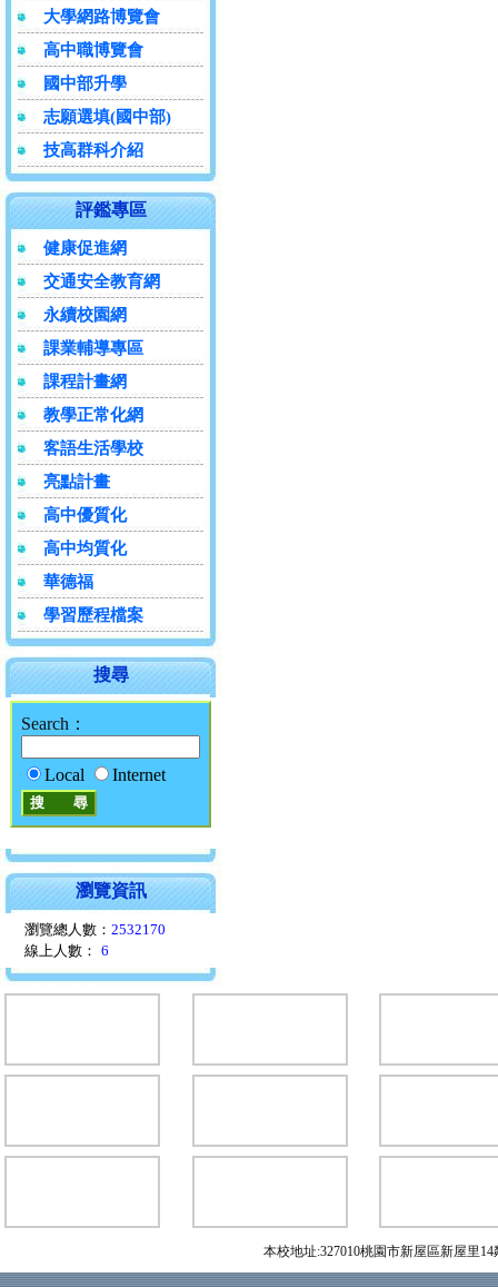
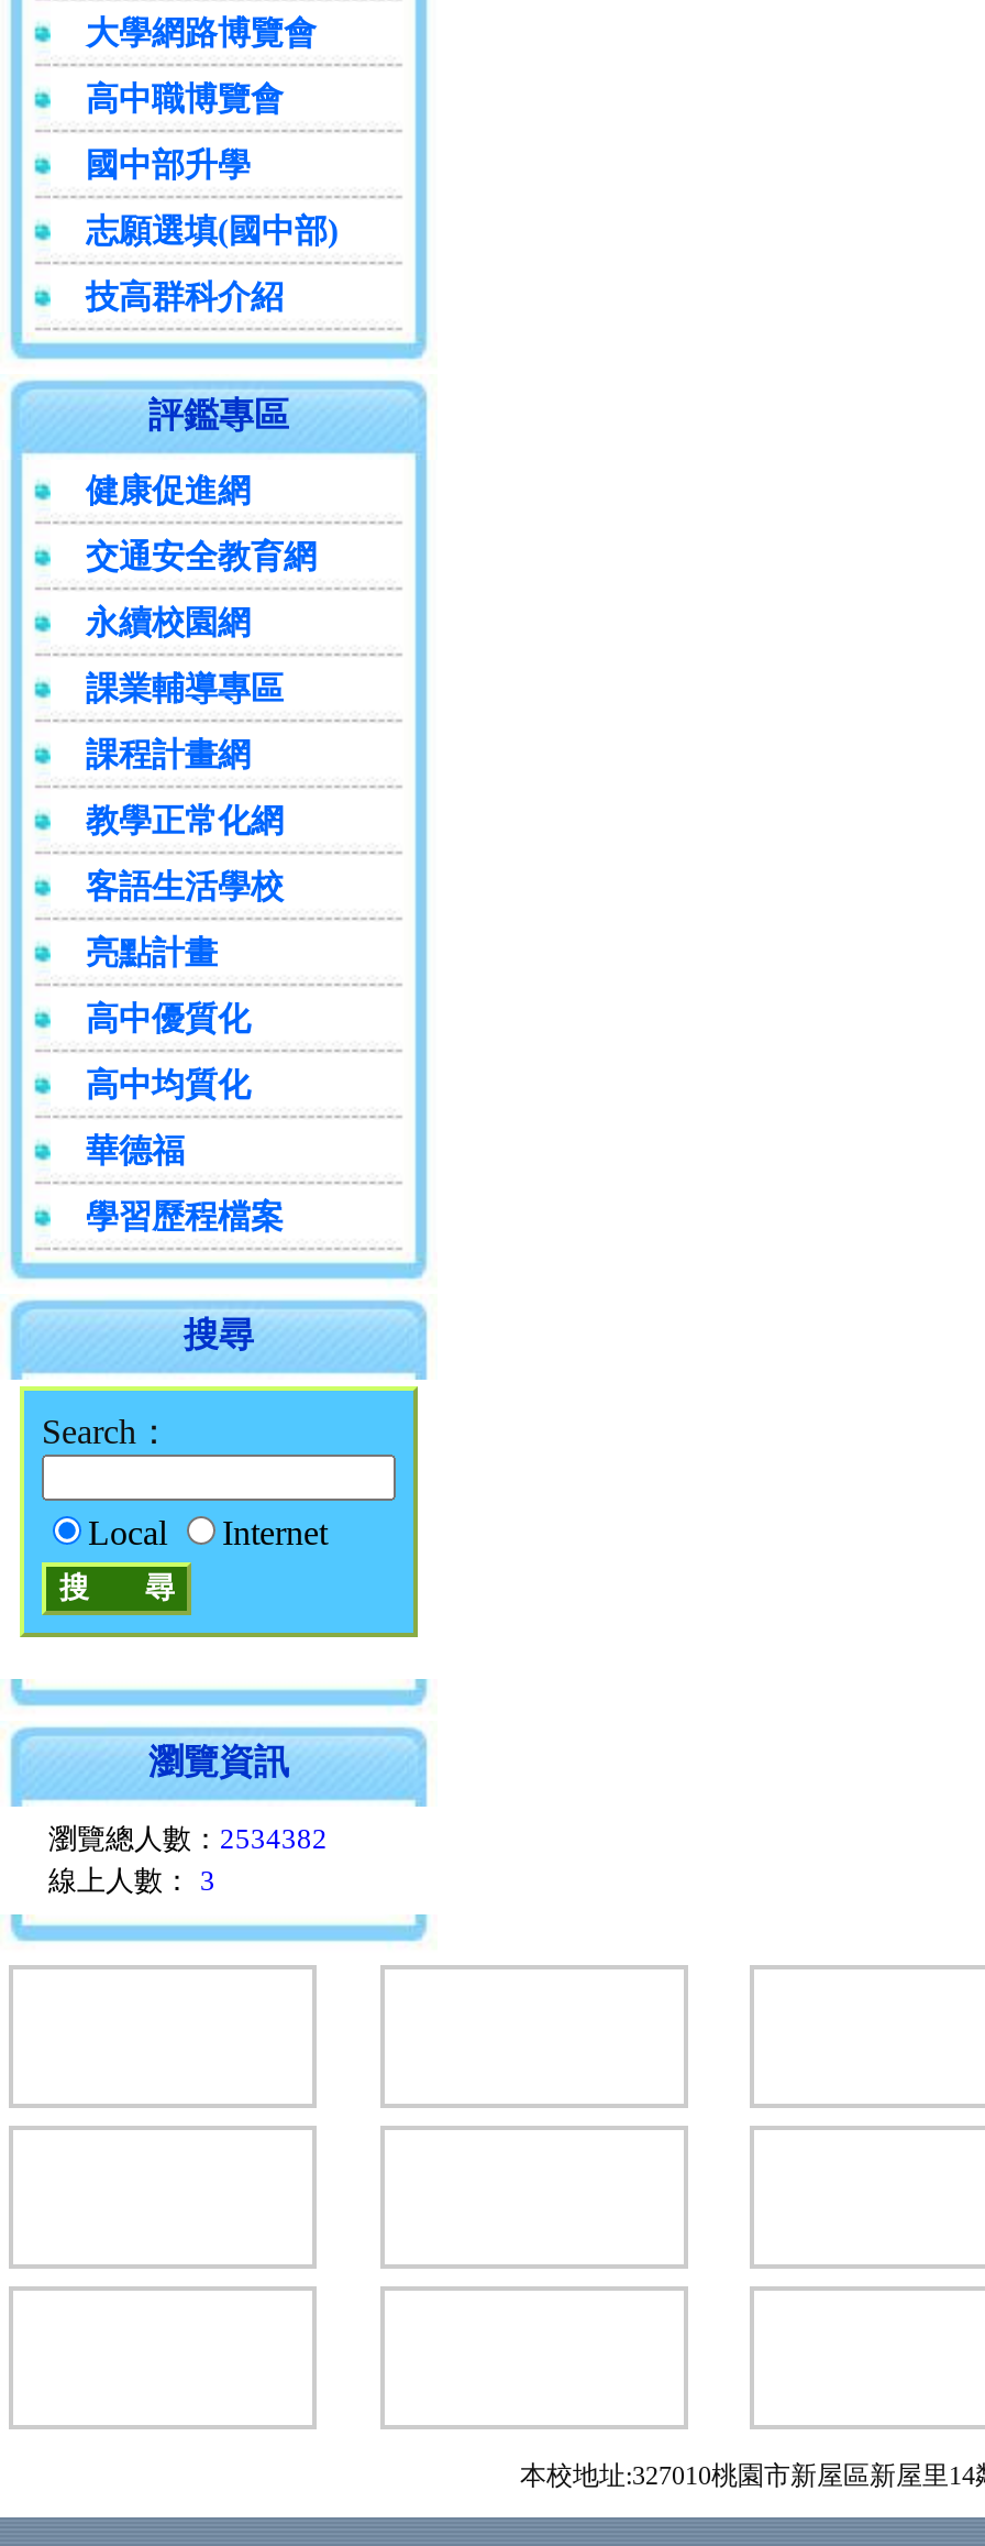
[10,921,166,938] 瀏覽總人數：2532170 -> [20,1822,328,1855] 瀏覽總人數：2534382
[10,942,109,959] 線上人數： 6 -> [20,1864,215,1897] 線上人數： 3

